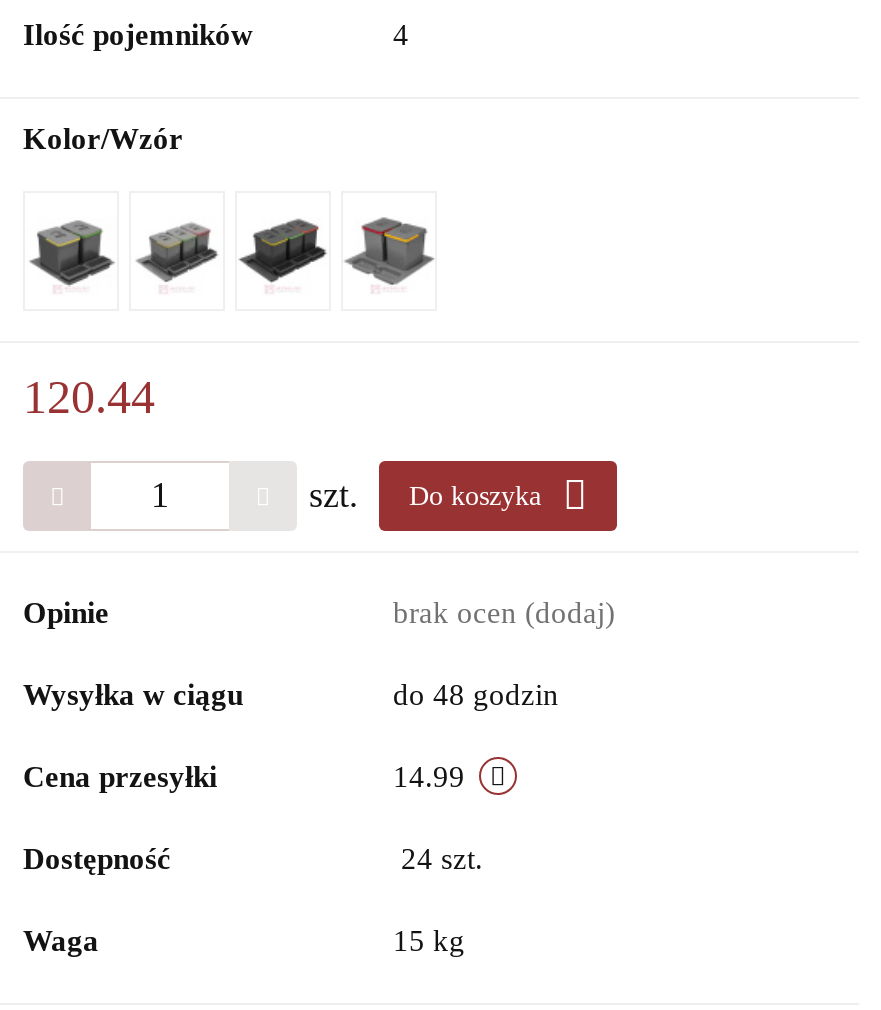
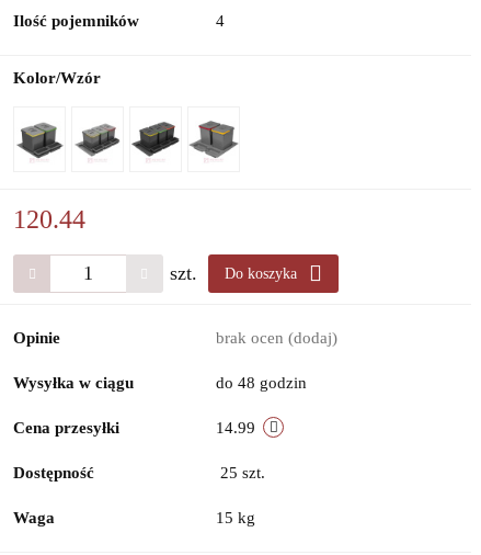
[401,843,483,875] 24 szt. -> [220,464,265,482] 25 szt.

